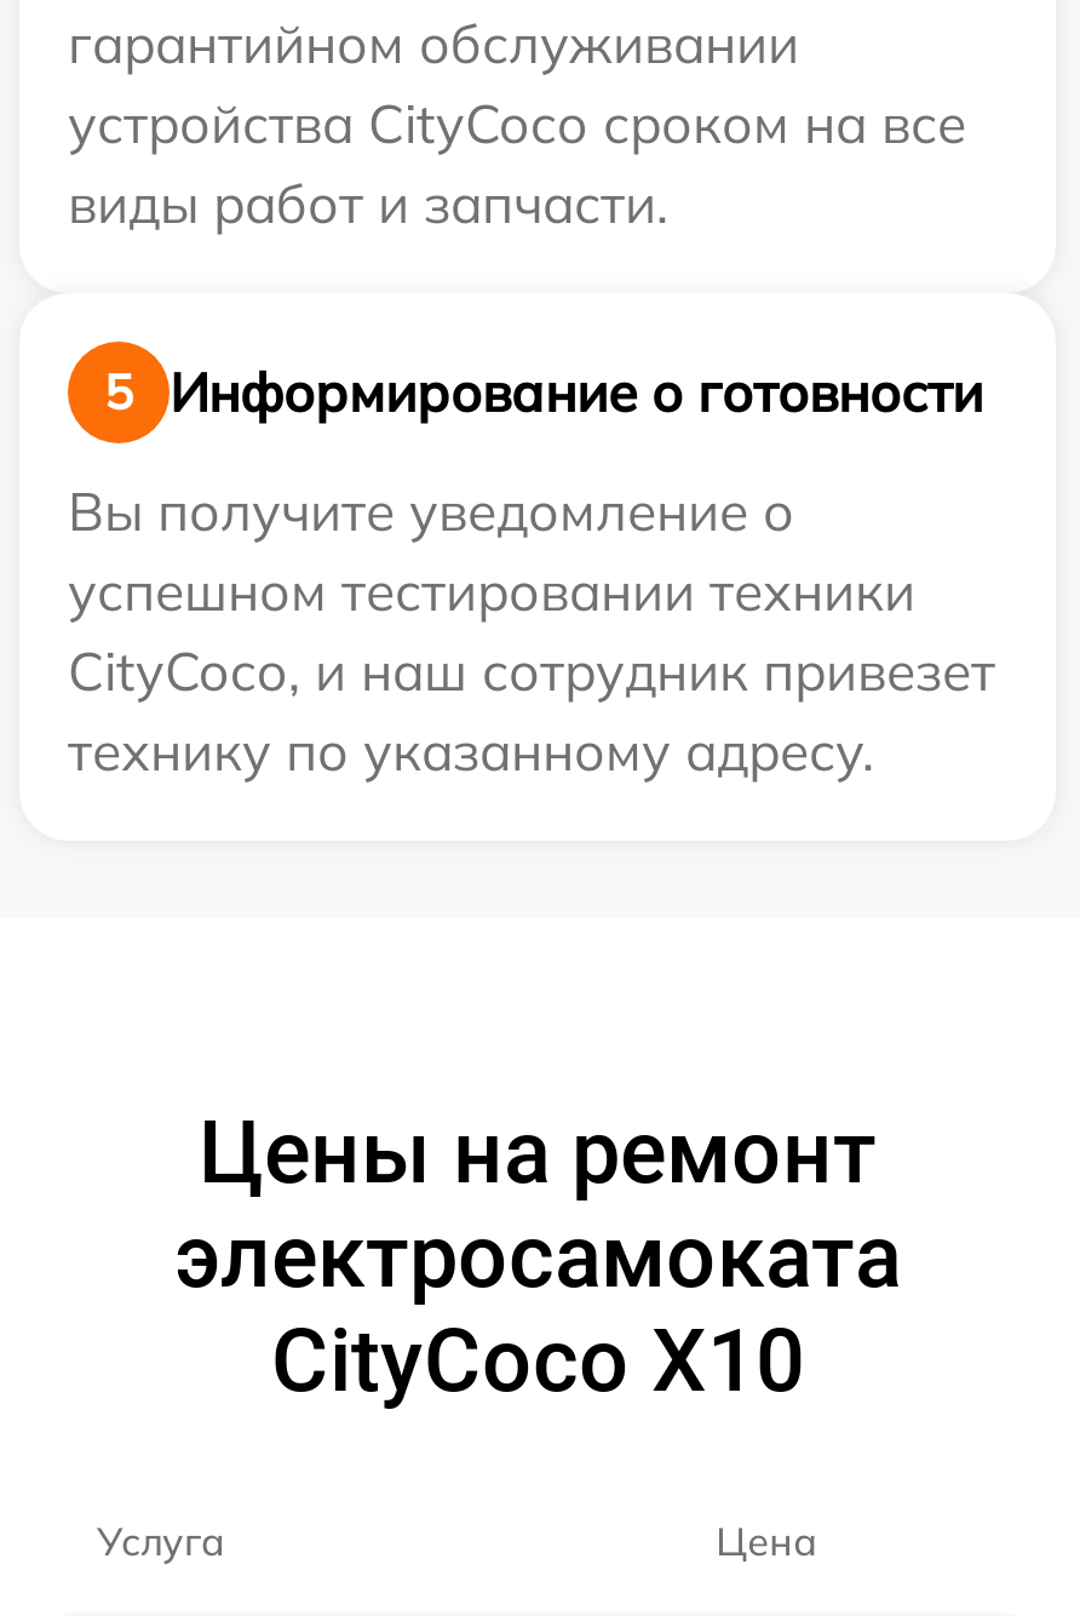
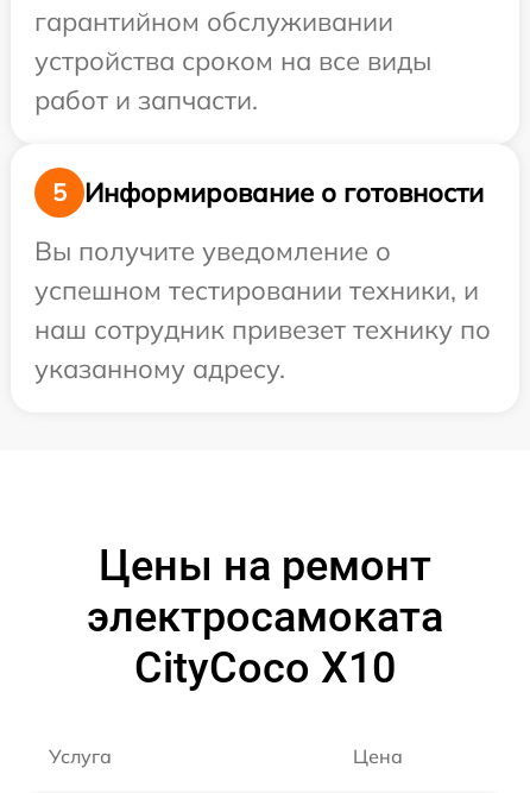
[68,90,966,237] устройства CityCoco сроком на все | виды работ и запчасти. -> [34,44,431,117] устройства сроком на все виды | работ и запчасти.
[68,557,995,785] успешном тестировании техники | CityCoco, и наш сотрудник привезет | технику по указанному адресу. -> [34,273,491,385] успешном тестировании техники, и | наш сотрудник привезет технику по | указанному адресу.

